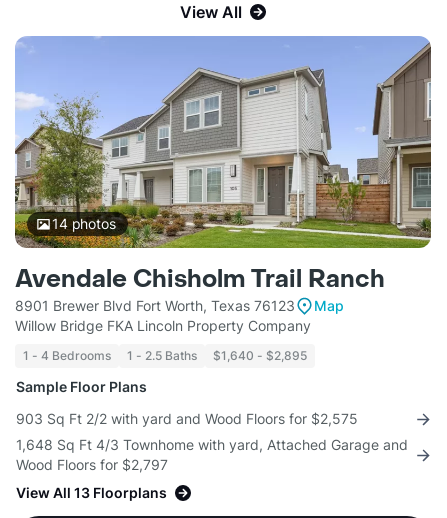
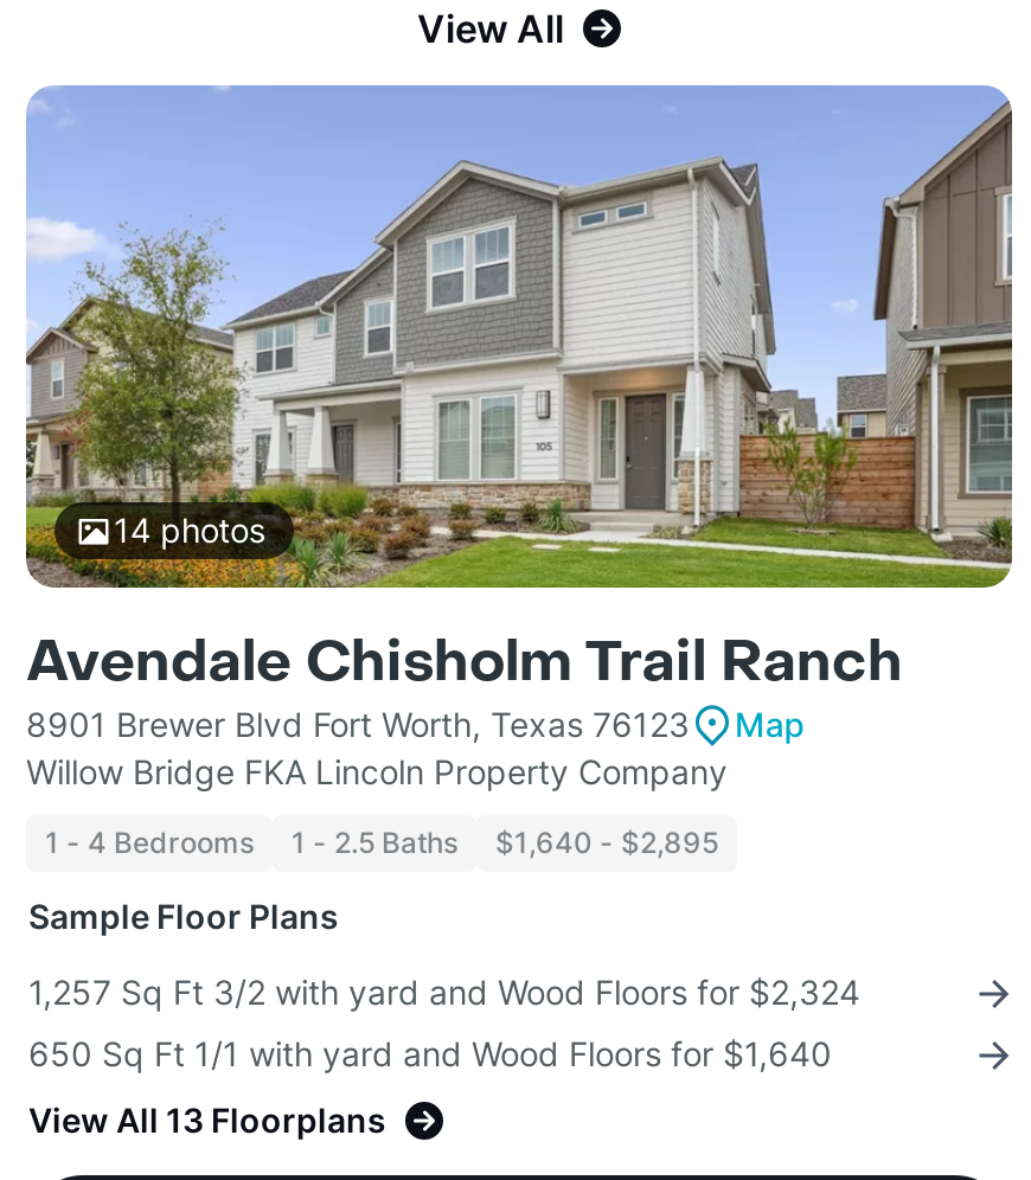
[16,410,358,427] 903 Sq Ft 2/2 with yard and Wood Floors for $2,575 -> [28,972,860,1012] 1,257 Sq Ft 3/2 with yard and Wood Floors for $2,324
[16,436,408,473] 1,648 Sq Ft 4/3 Townhome with yard, Attached Garage and | Wood Floors for $2,797 -> [28,1034,832,1074] 650 Sq Ft 1/1 with yard and Wood Floors for $1,640

